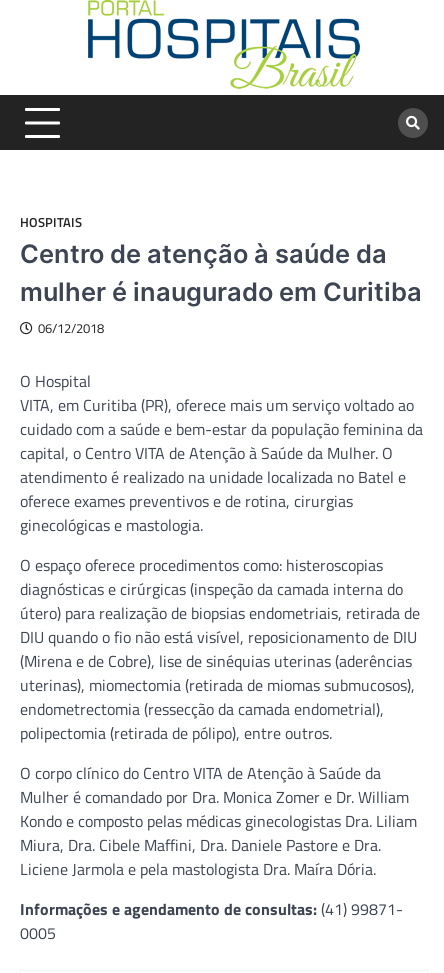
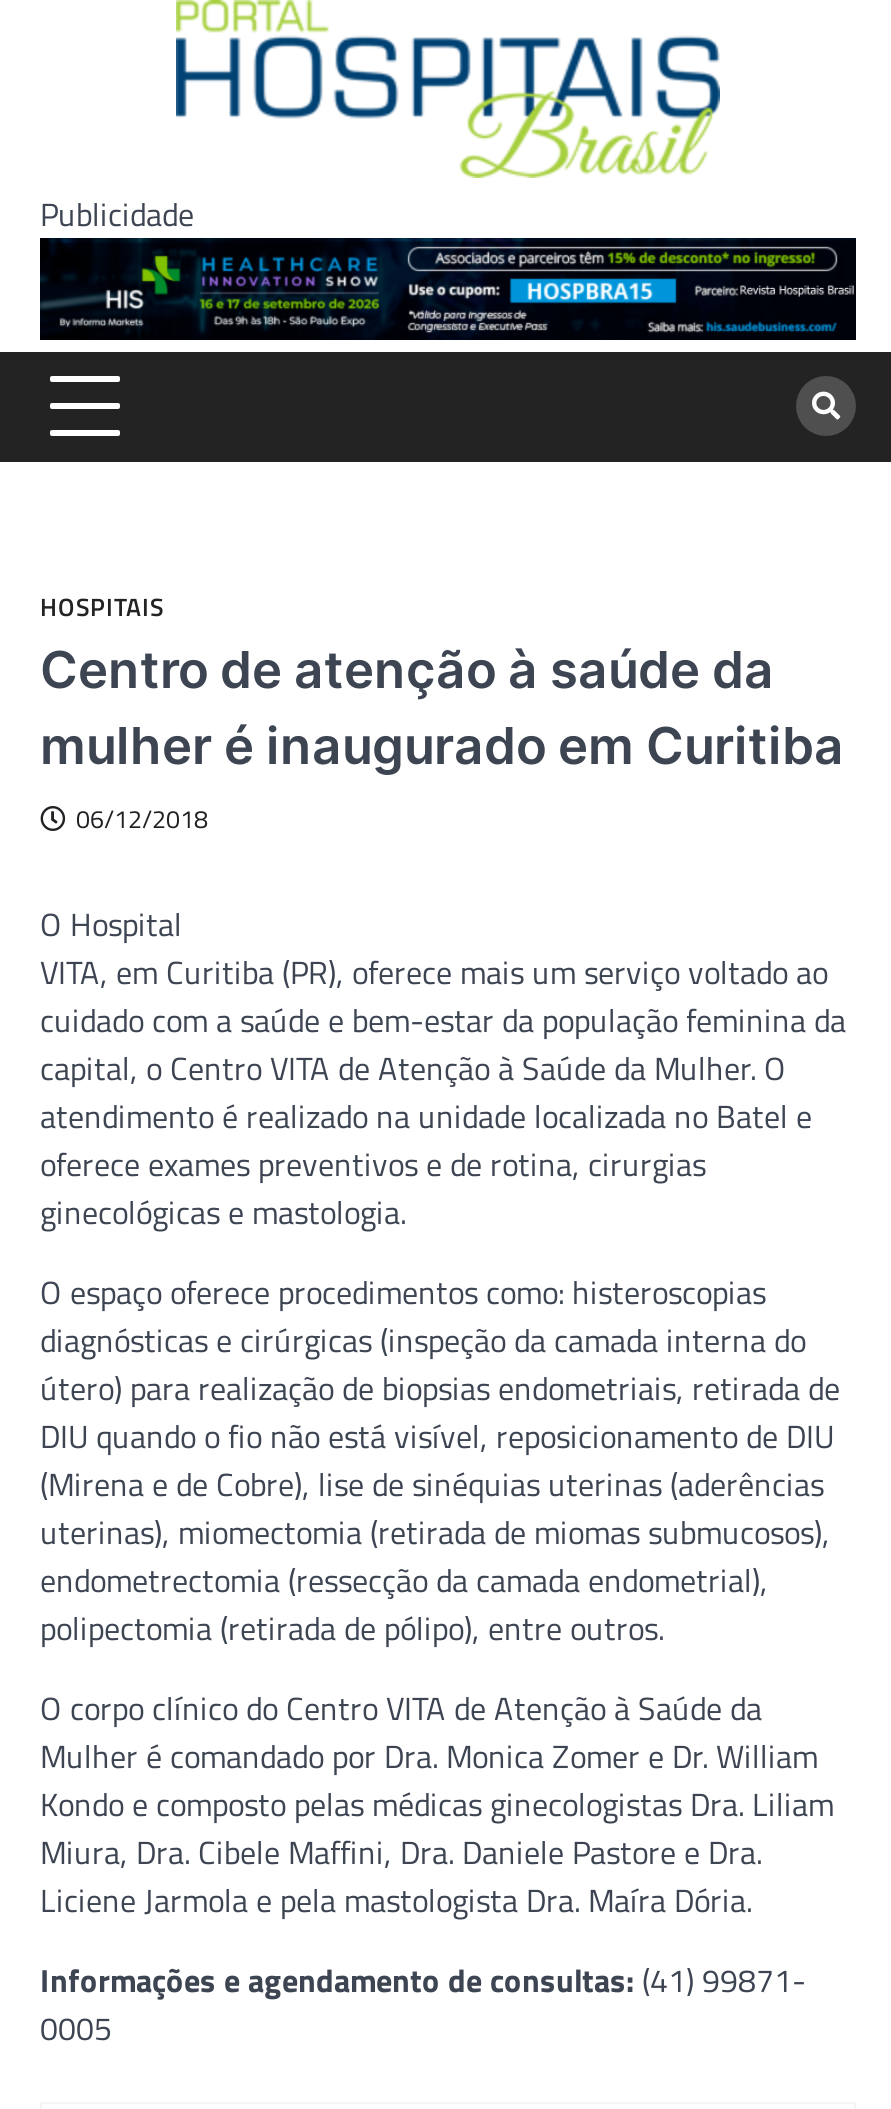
none -> [40,190,194,238] Publicidade

